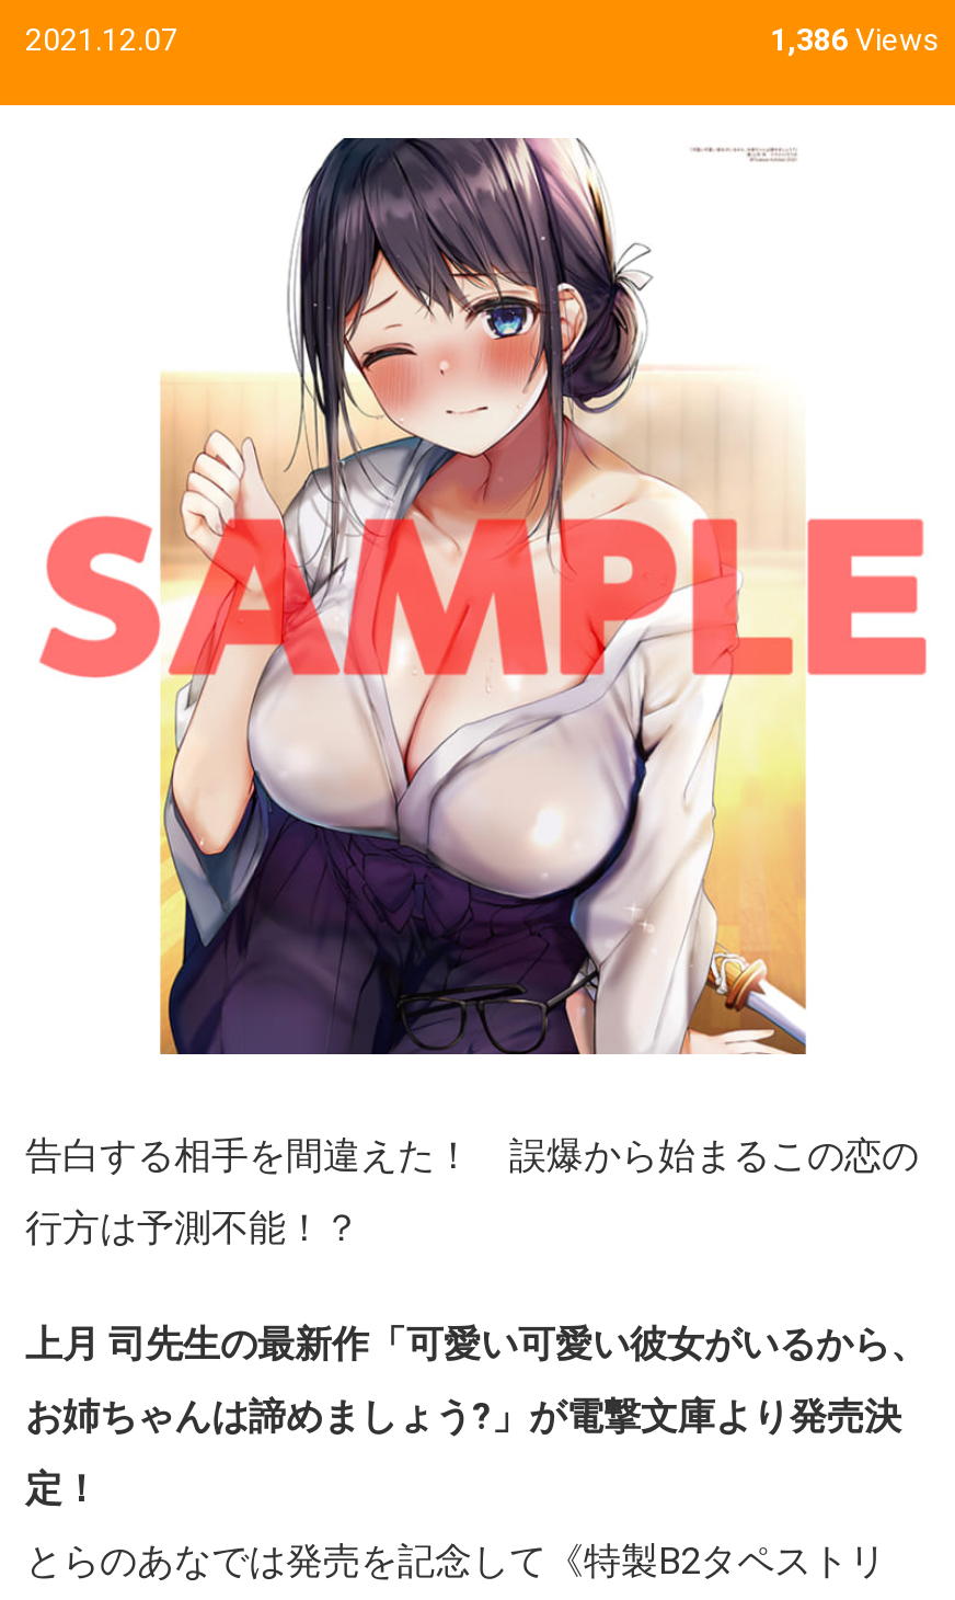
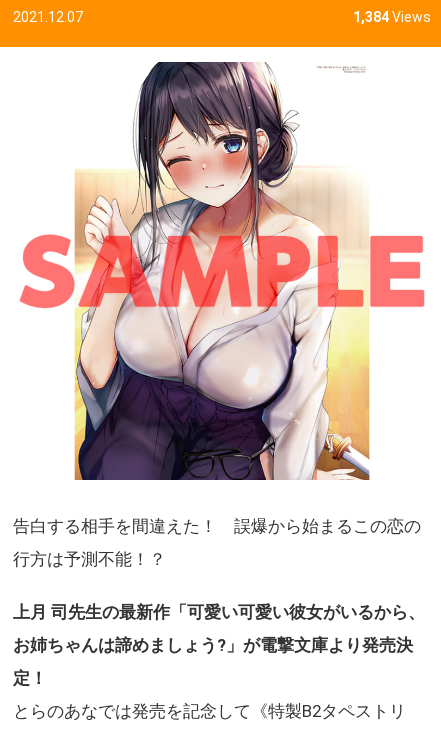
[770,21,941,57] 1,386 Views -> [353,9,431,25] 1,384 Views

